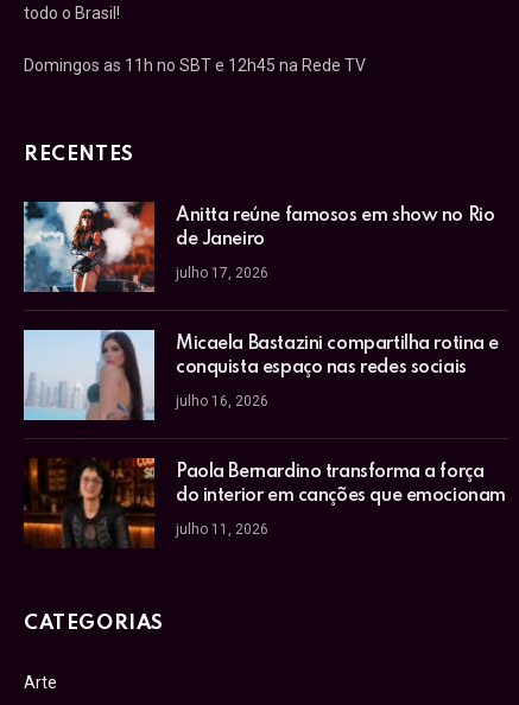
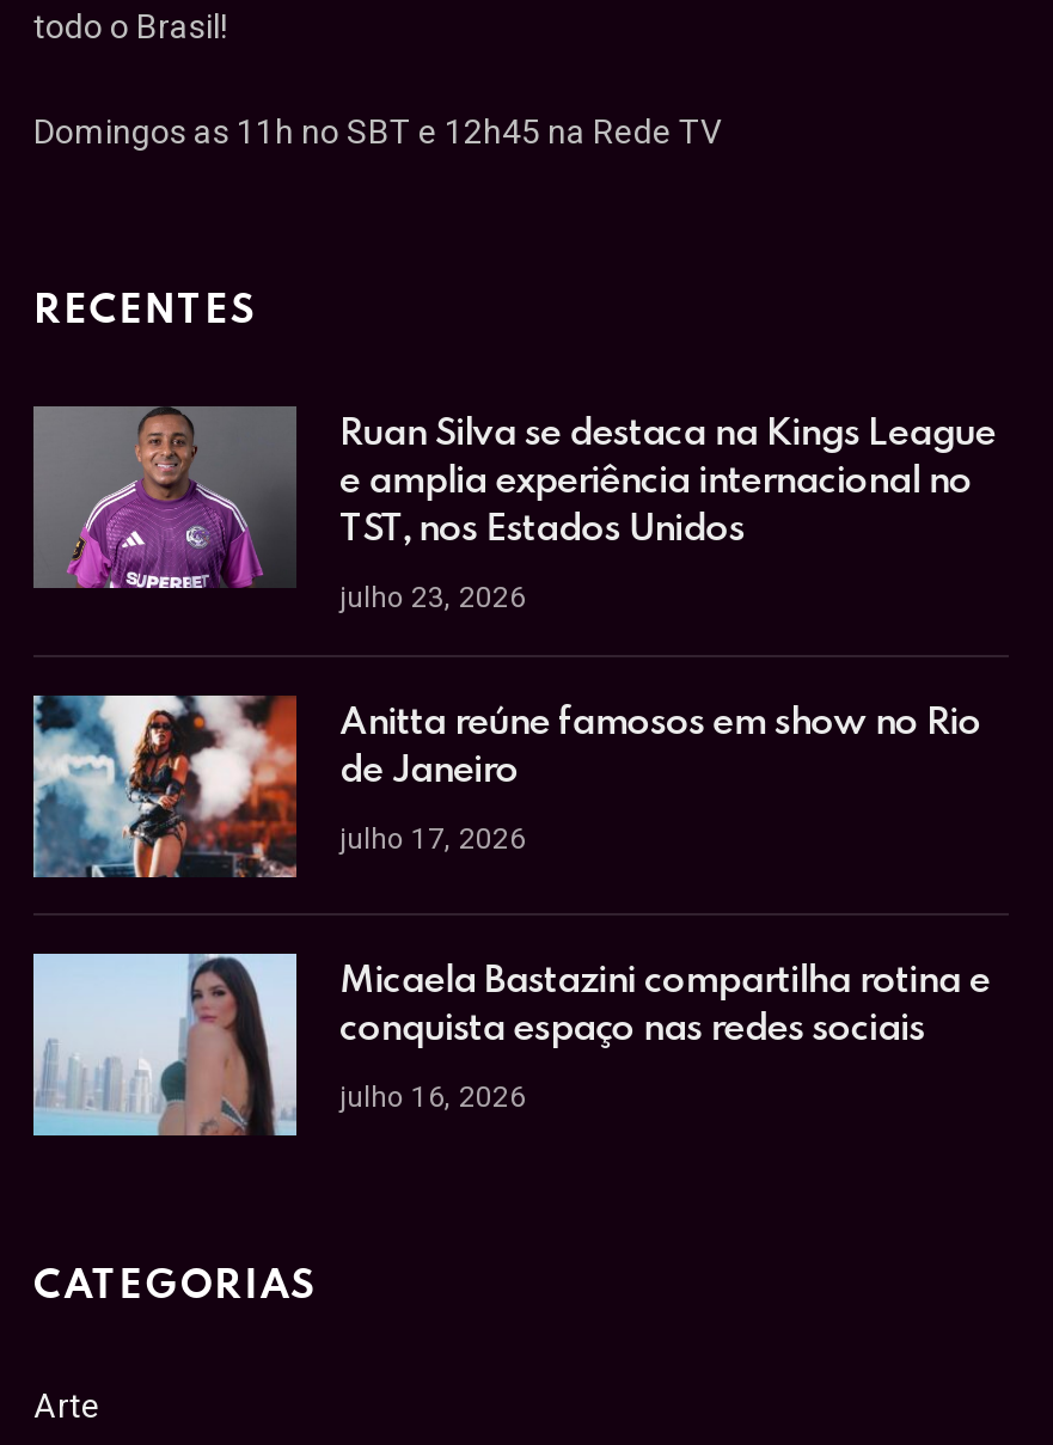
none -> [33,406,996,615] [image] | Ruan Silva se destaca na Kings League | e amplia experiência internacional no | TST, nos Estados Unidos | julho 23, 2026
moved [23,199,499,410] -> [31,691,990,1115]: [image] | Anitta reúne famosos em show no Rio | de Janeiro | julho 17, 2026 | Micaela Bastazini compartilha rotina e | conquista espaço nas redes sociais | julho 16, 2026
[23,457,506,548] [image] | Paola Bernardino transforma a força | do interior em canções que emocionam | julho 11, 2026 -> none

